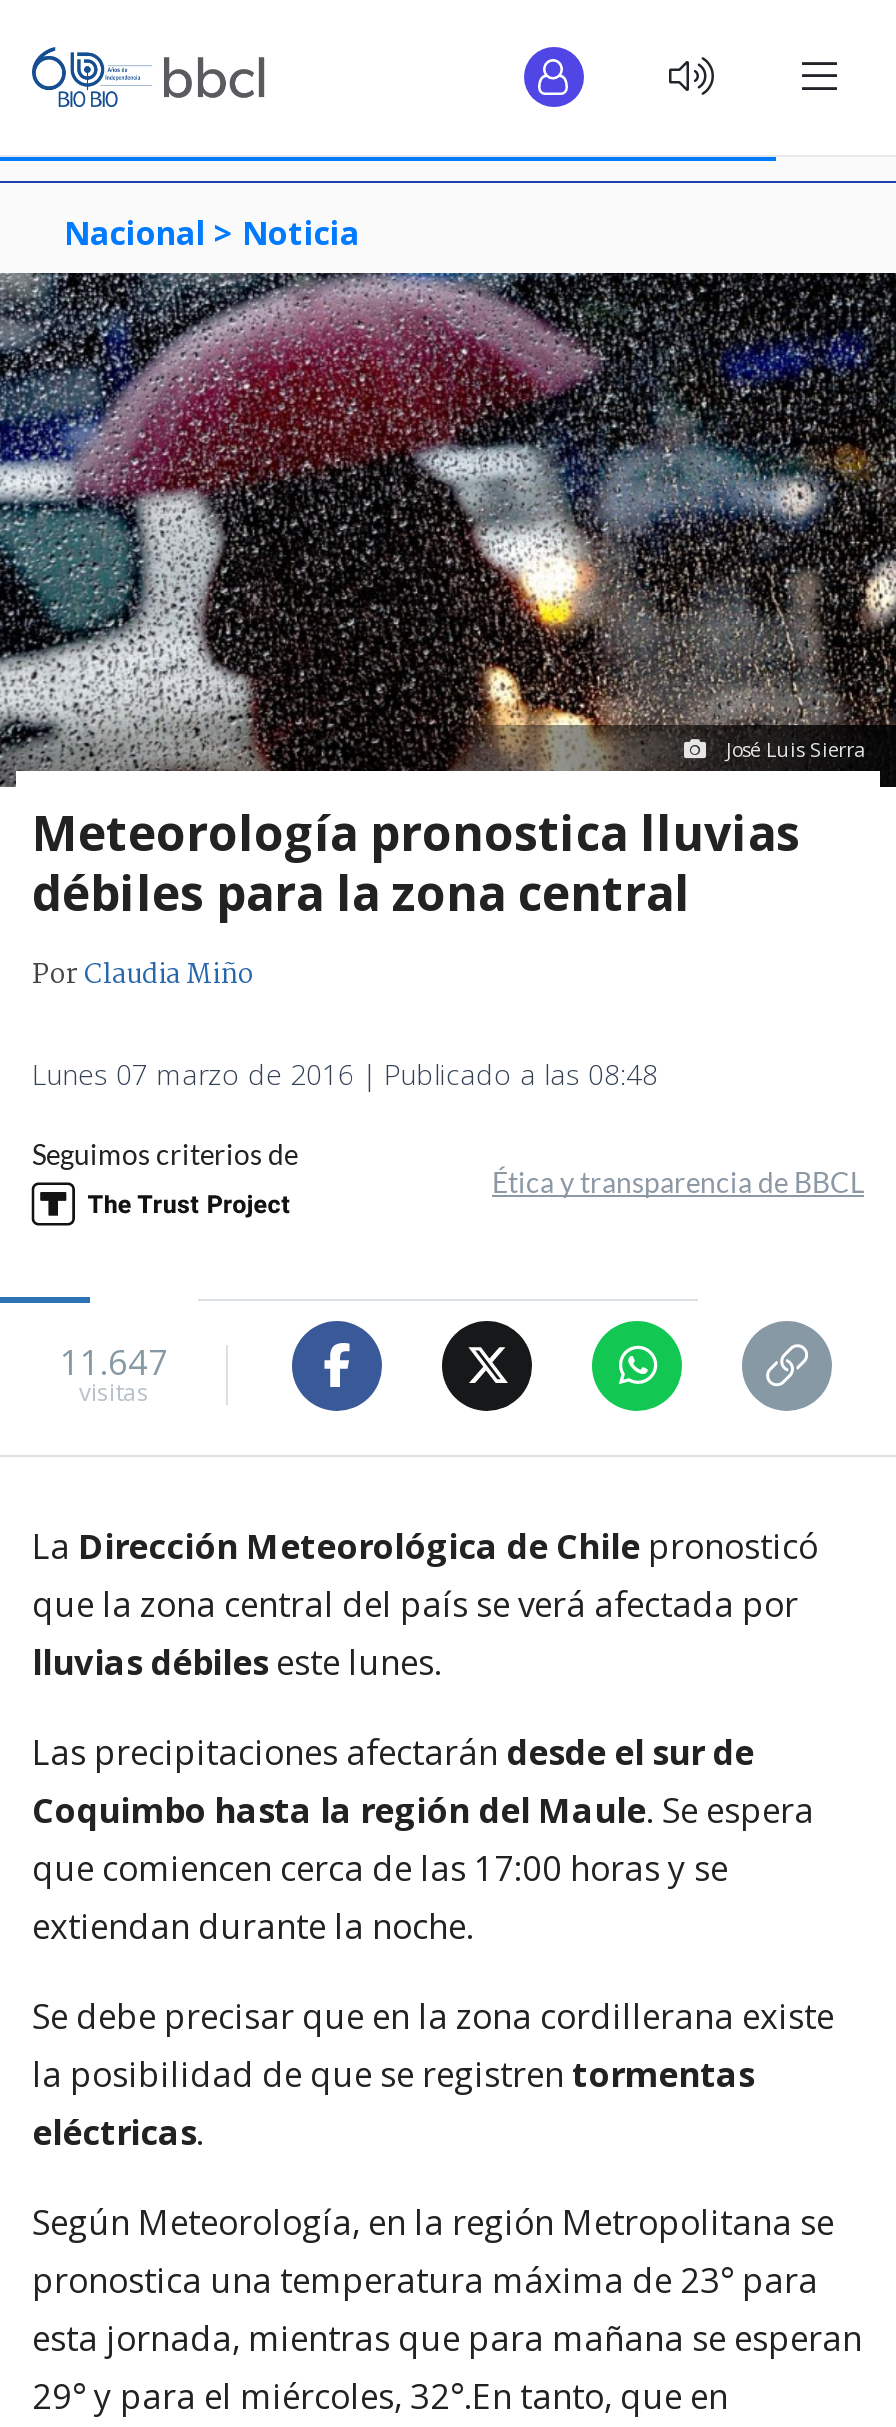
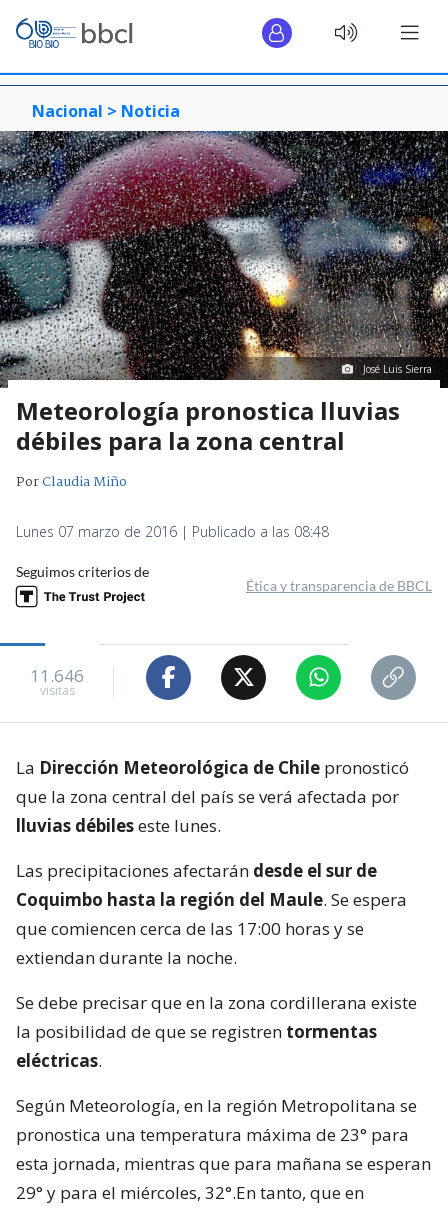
[60,1340,168,1386] 11.647 -> [30,664,84,687] 11.646

